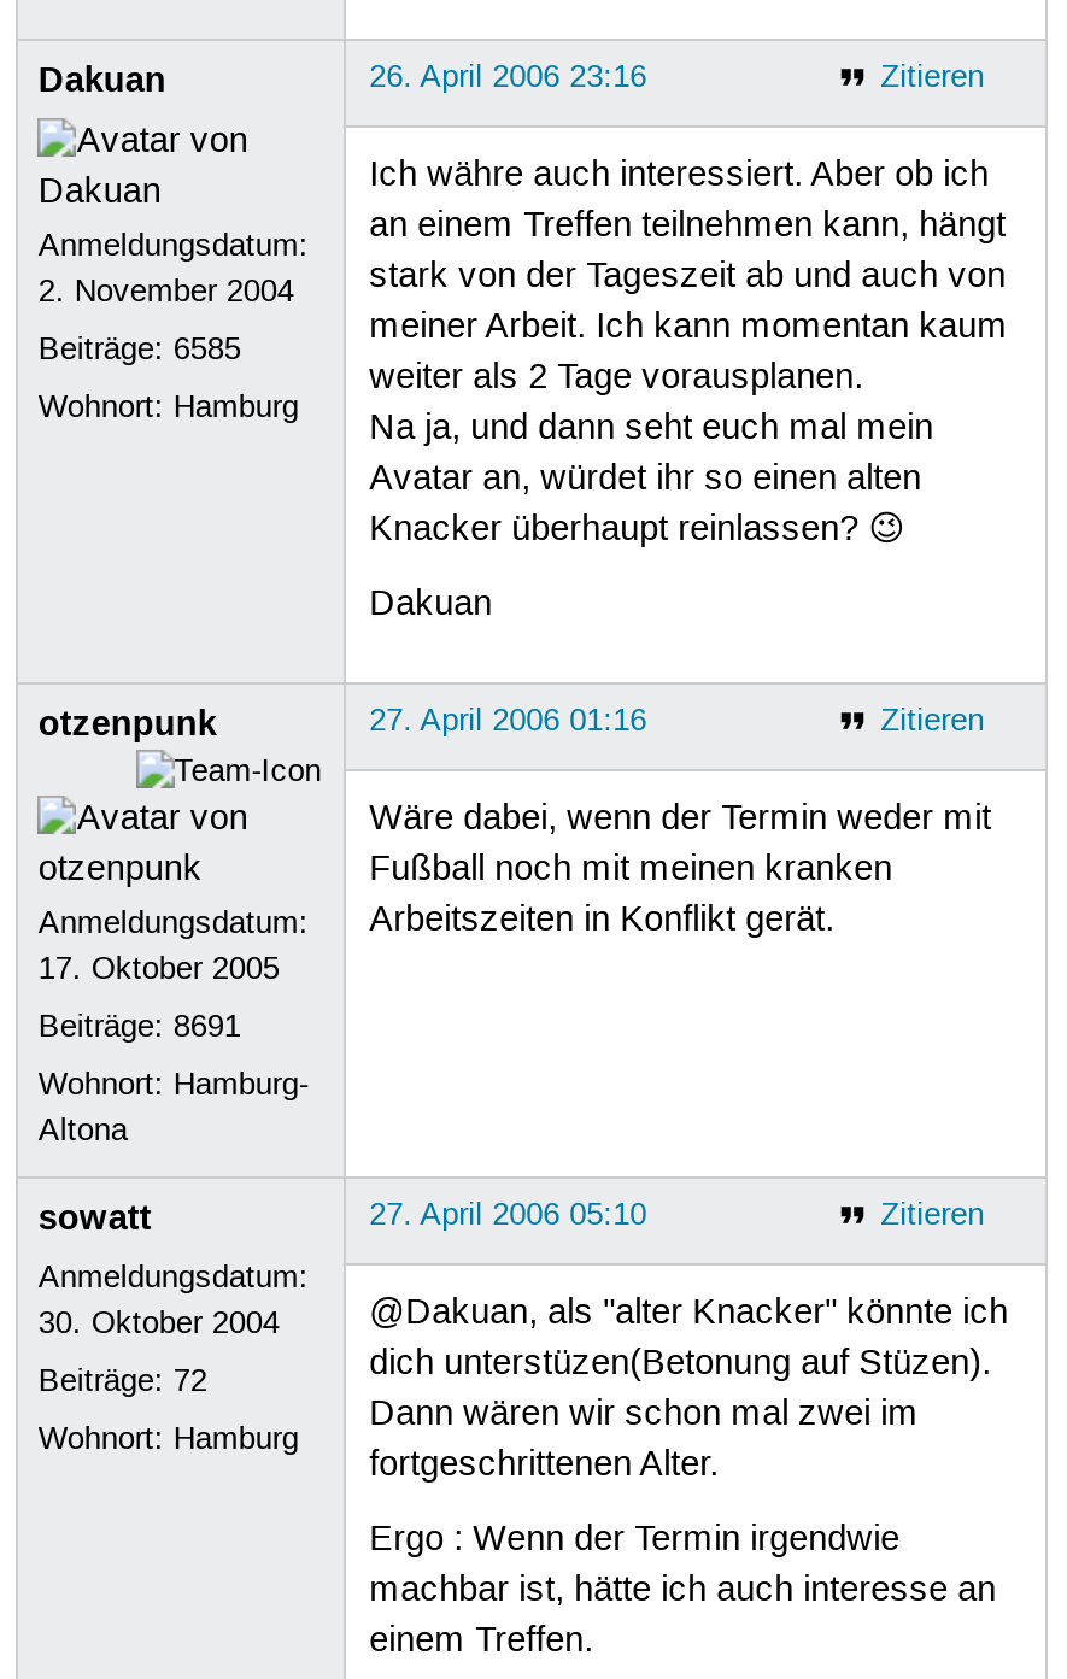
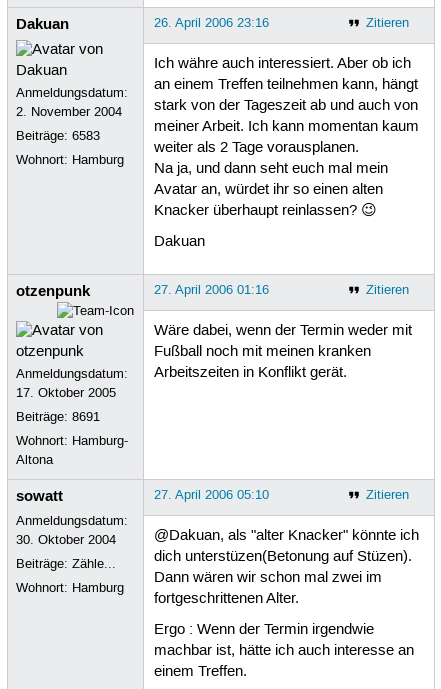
[38,330,241,368] Beiträge: 6585 -> [16,128,100,144] Beiträge: 6583
[38,1362,207,1400] Beiträge: 72 -> [16,556,116,572] Beiträge: Zähle...

